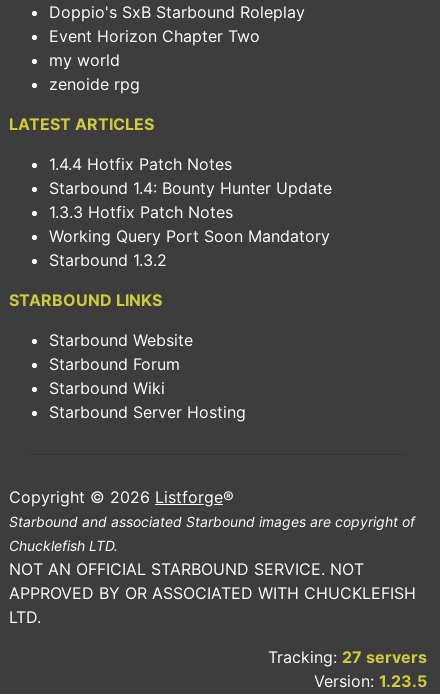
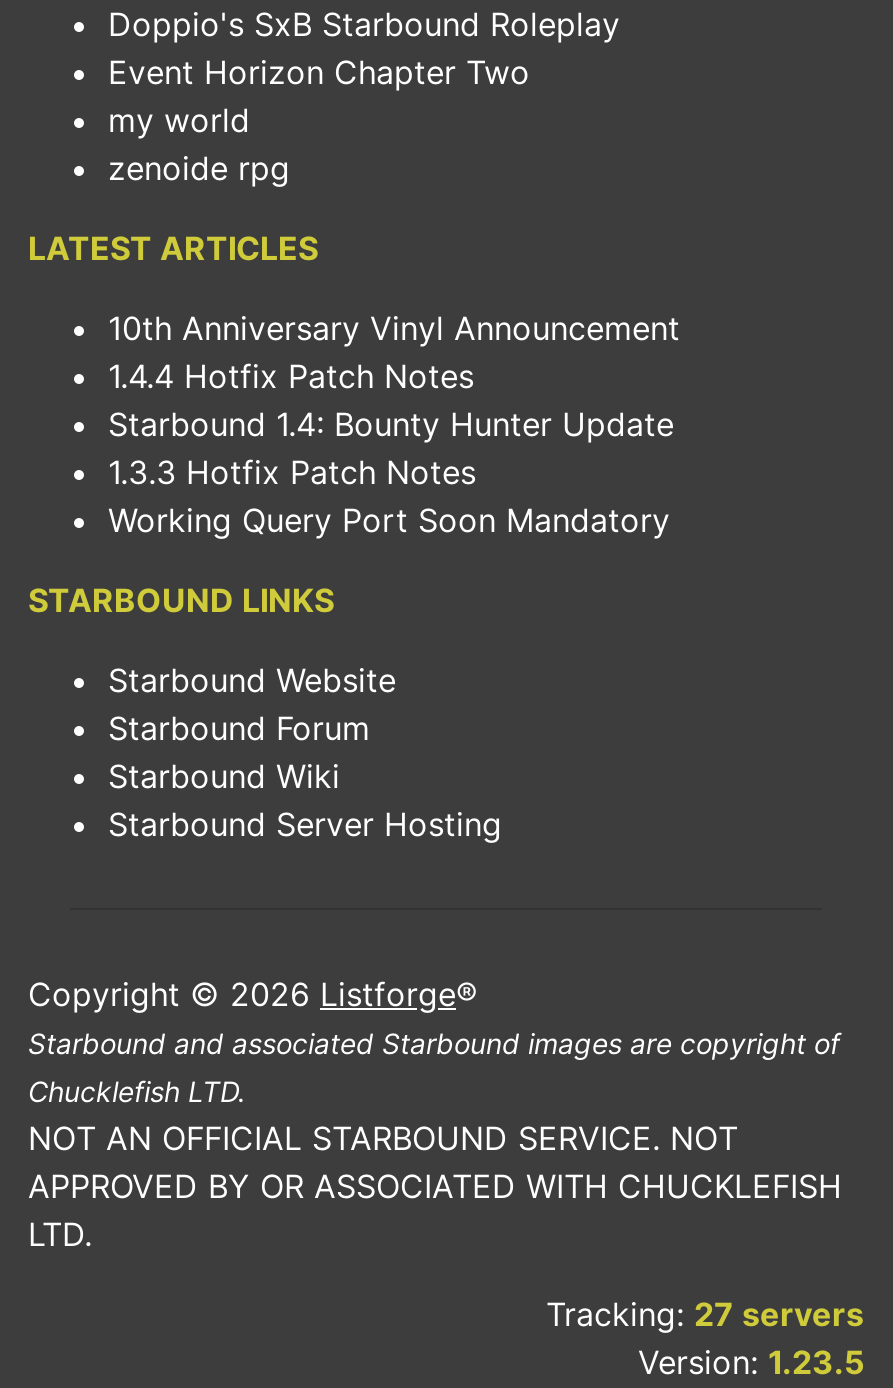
none -> [108,308,680,348] 10th Anniversary Vinyl Announcement
moved [49,154,332,246] -> [108,356,674,540]: 1.4.4 Hotfix Patch Notes | Starbound 1.4: Bounty Hunter Update | 1.3.3 Hotfix Patch Notes | Working Query Port Soon Mandatory
[49,250,167,270] Starbound 1.3.2 -> none

